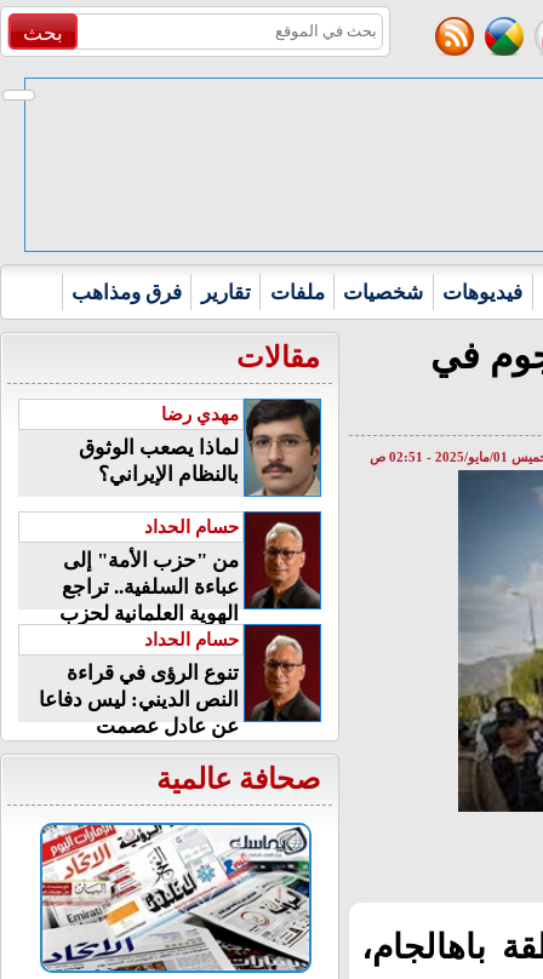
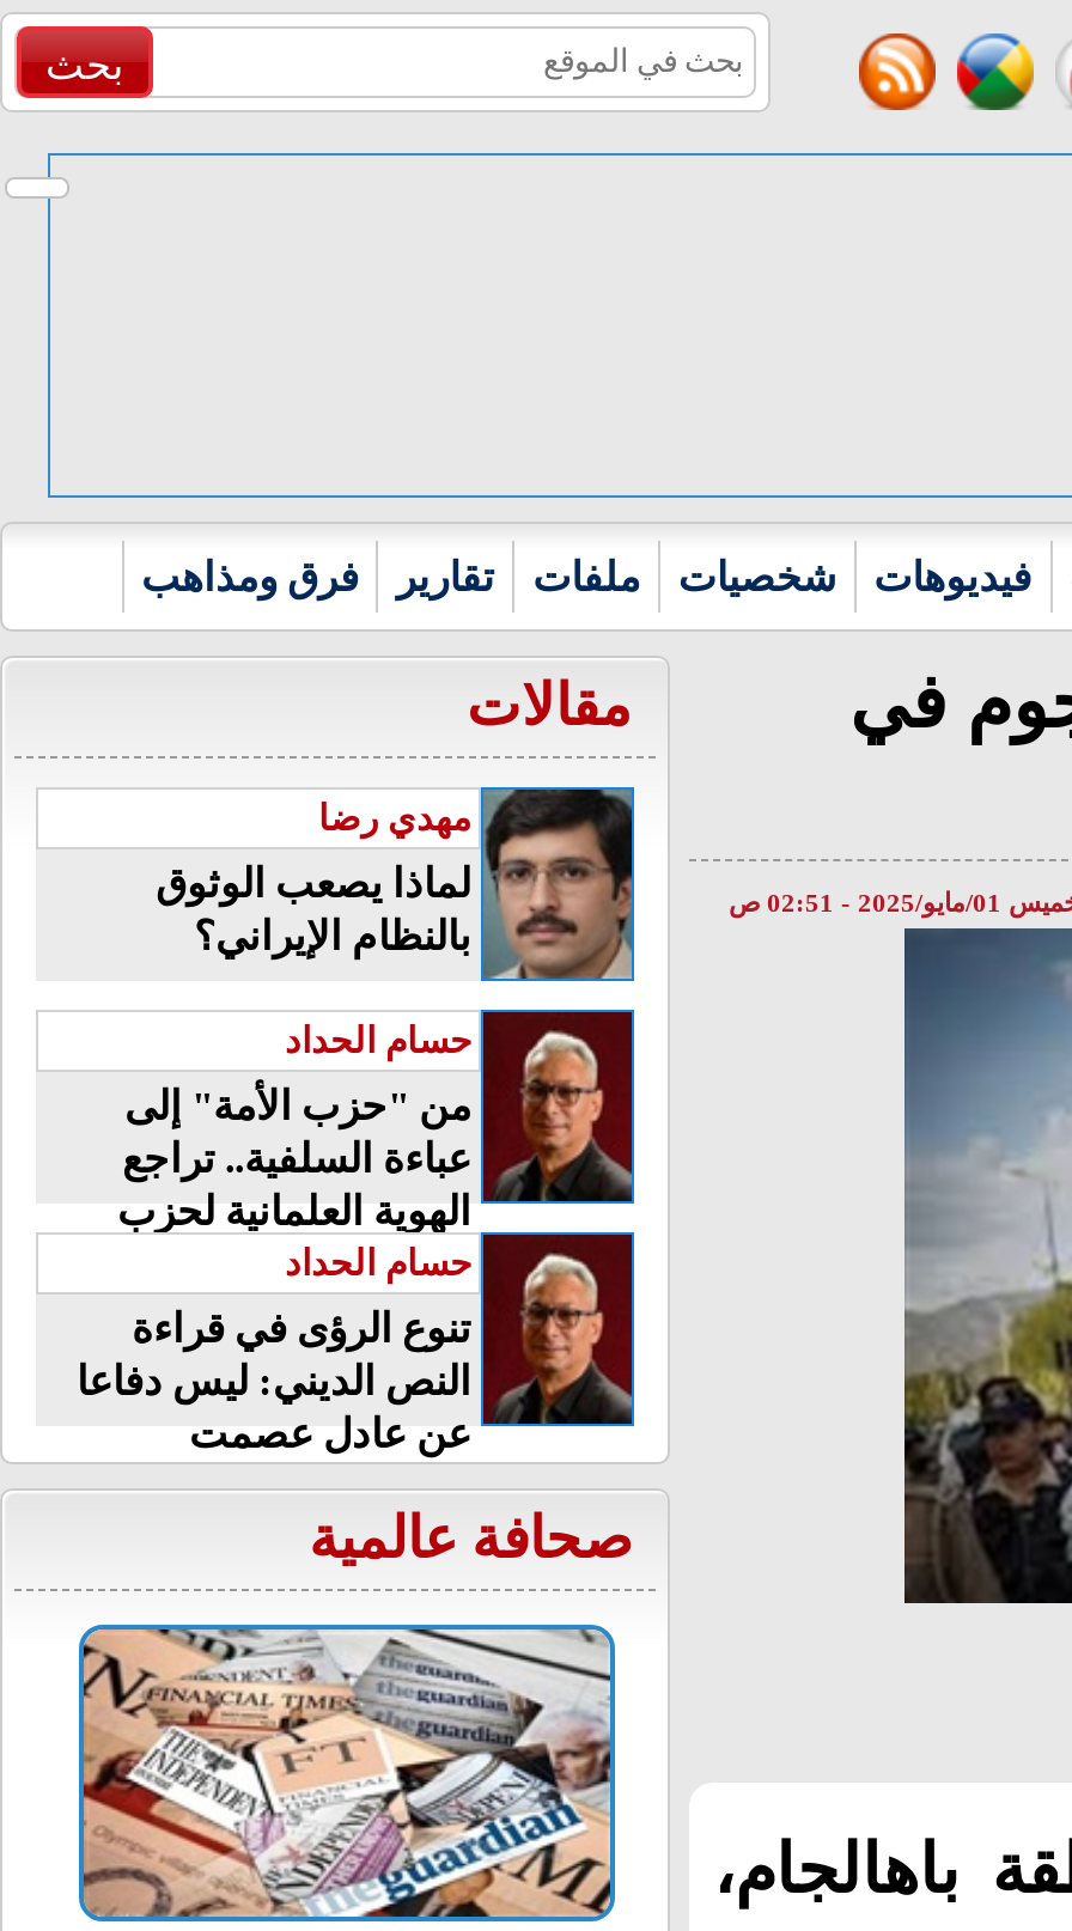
[41,824,310,972] [image] -> [81,1627,613,1919] [image]

